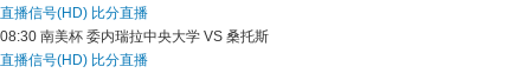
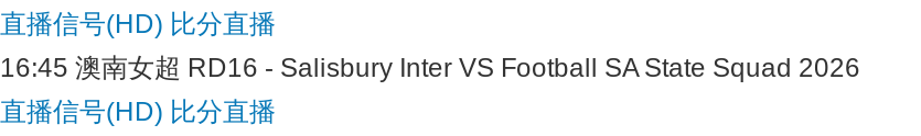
[0,28,269,45] 08:30 南美杯委内瑞拉中央大学 VS 桑托斯 -> [0,53,860,83] 16:45 澳南女超RD16 - Salisbury Inter VS Football SA State Squad 2026

